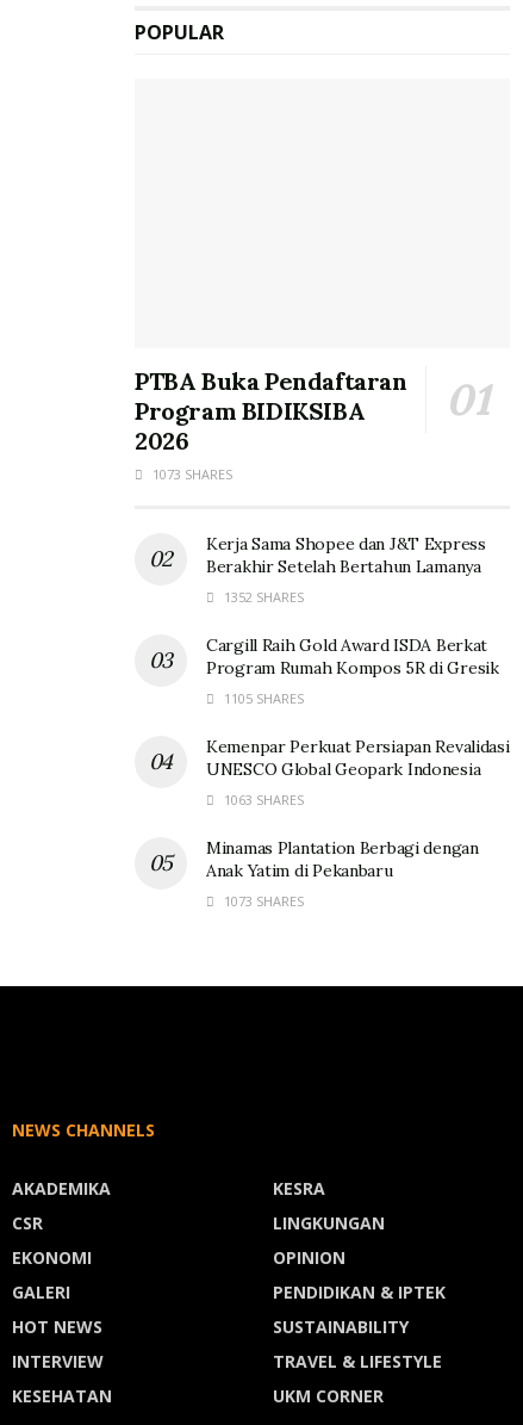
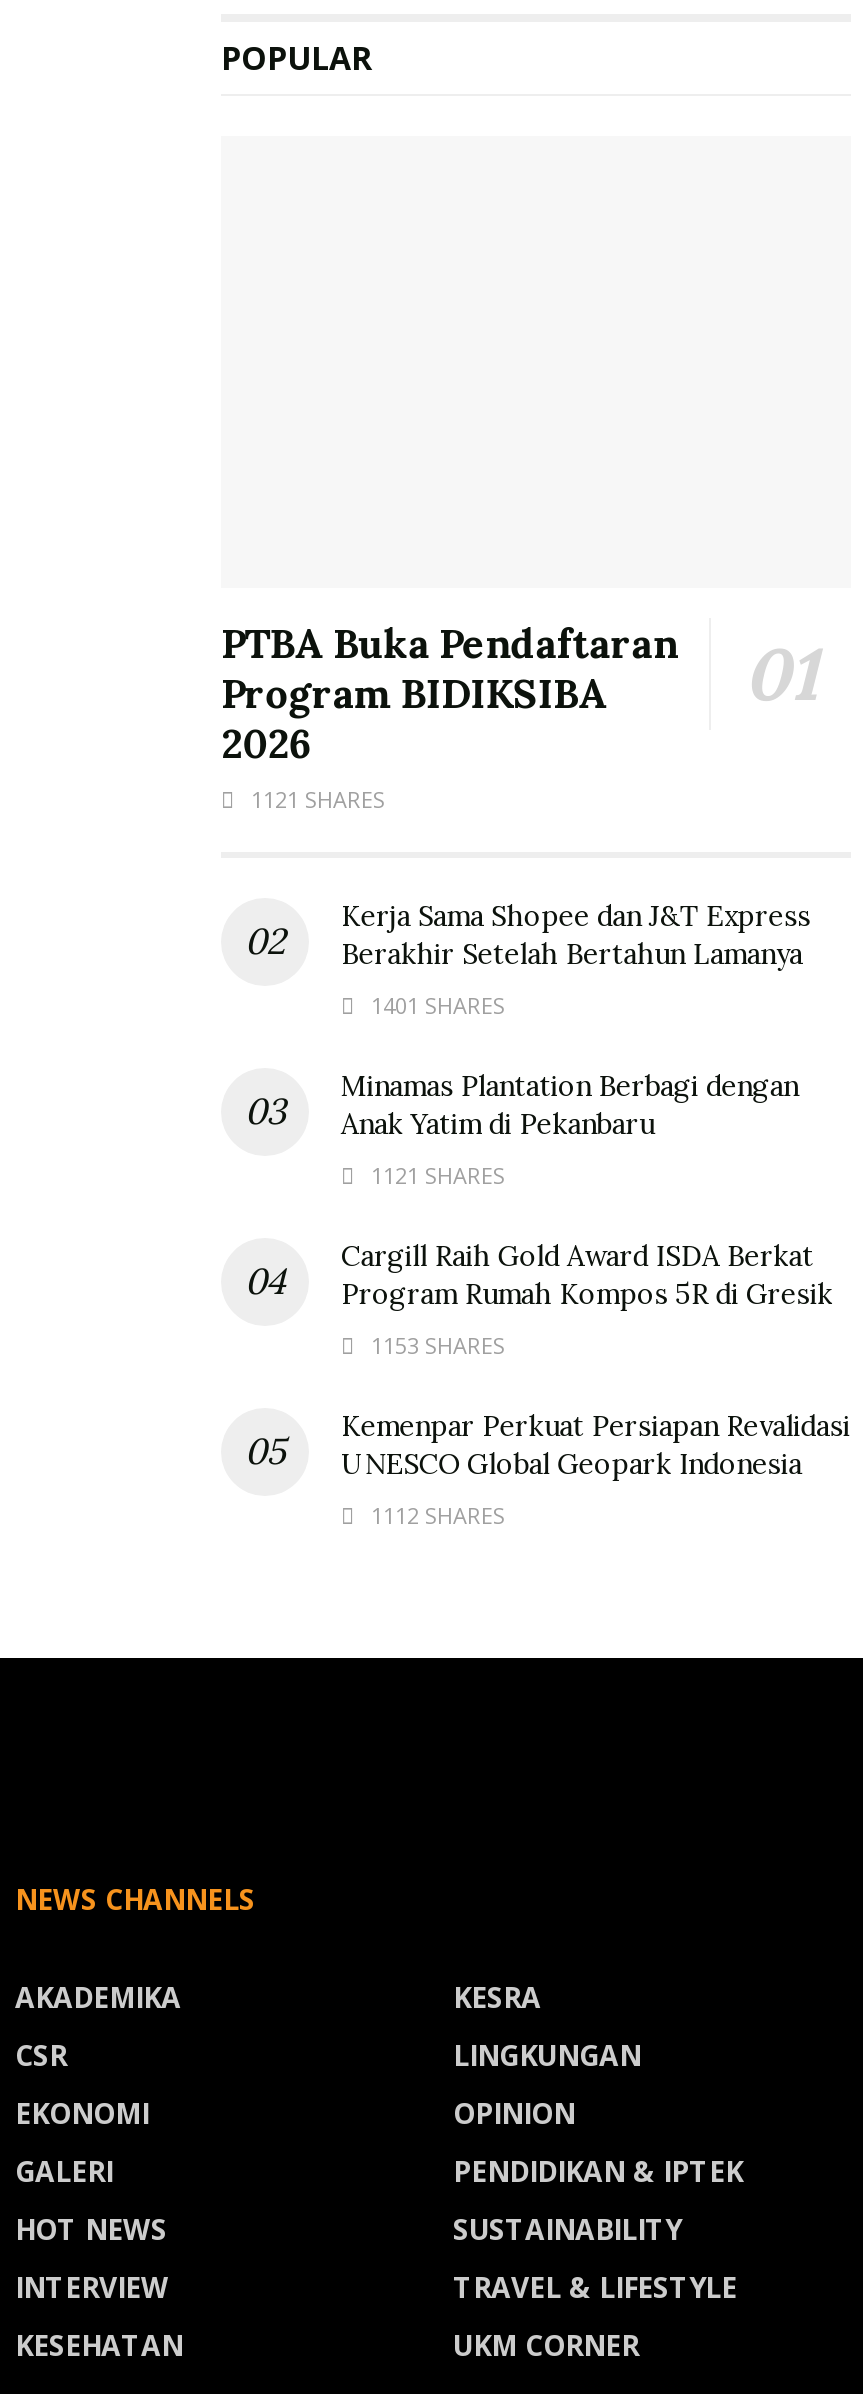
[149,465,232,483] 1073 SHARES -> [245,783,385,813] 1121 SHARES
[220,588,304,605] 1352 SHARES -> [365,989,505,1189] 1401 SHARES | 1121 SHARES
moved [206,634,499,678] -> [341,1237,833,1311]: Cargill Raih Gold Award ISDA Berkat | Program Rumah Kompos 5R di Gresik
[220,689,304,707] 1105 SHARES -> [365,1329,505,1359] 1153 SHARES
moved [206,735,509,780] -> [341,1407,850,1481]: Kemenpar Perkuat Persiapan Revalidasi | UNESCO Global Geopark Indonesia
[220,790,304,909] 1063 SHARES | 1073 SHARES -> [365,1499,505,1529] 1112 SHARES
moved [206,837,479,881] -> [341,1067,799,1141]: Minamas Plantation Berbagi dengan | Anak Yatim di Pekanbaru

